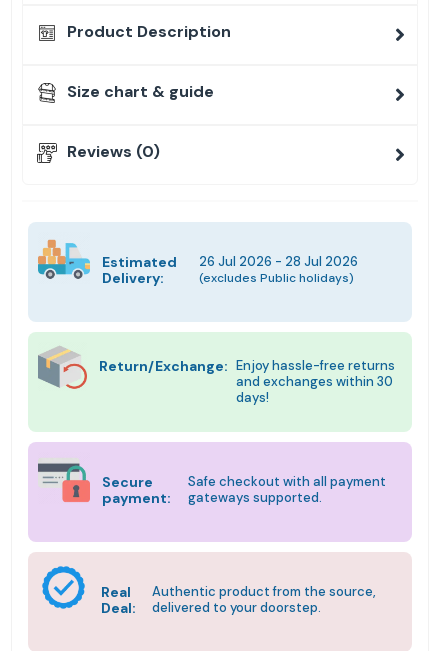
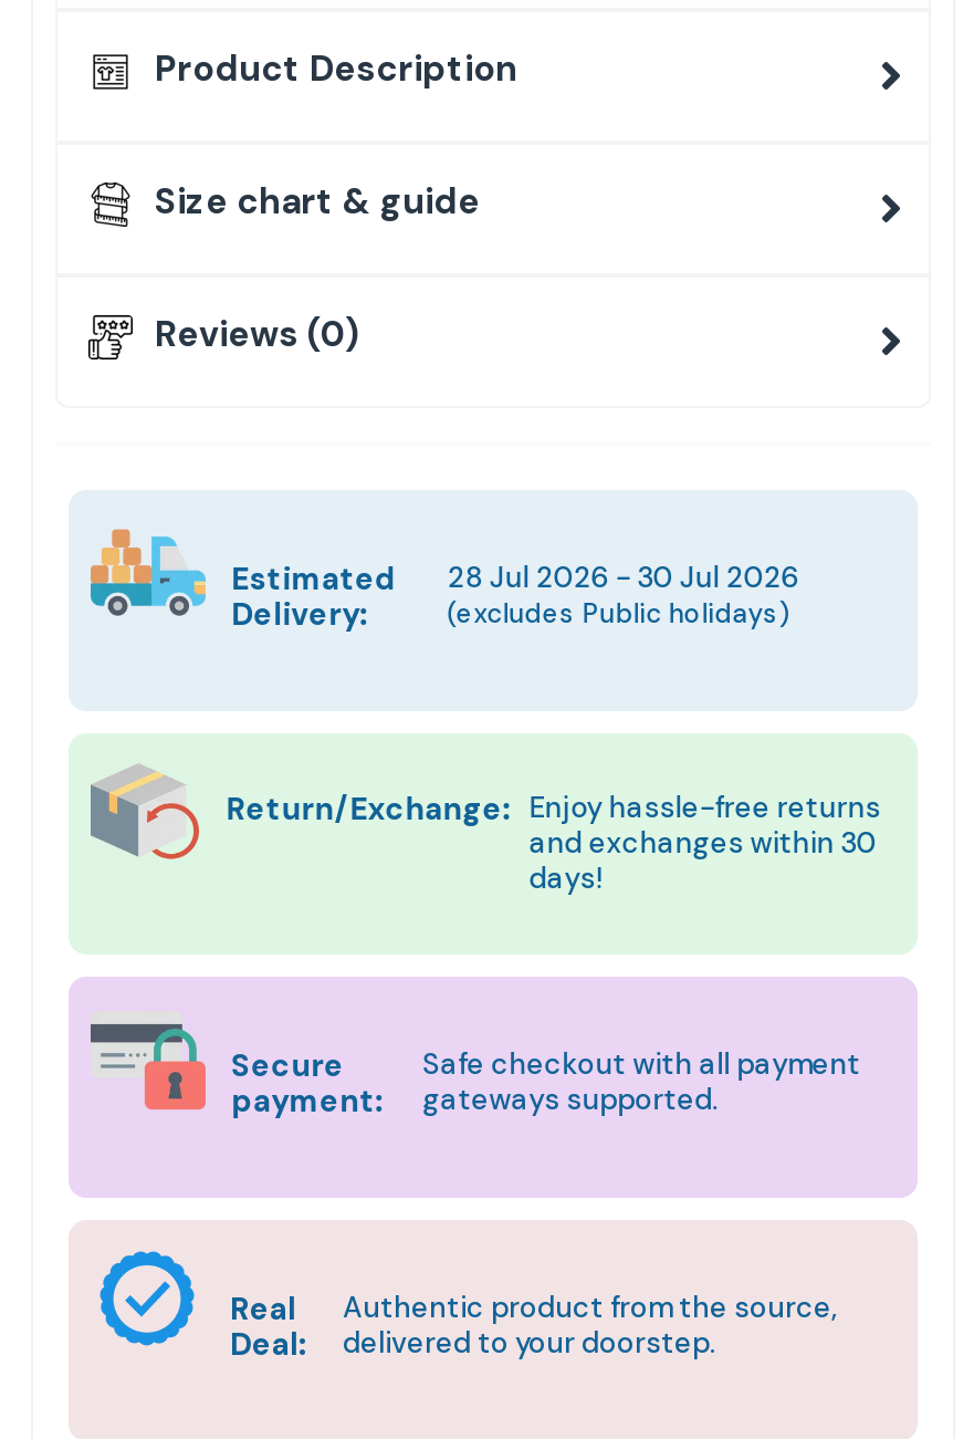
[102,252,358,270] Estimated 26 Jul 2026 - 28 Jul 2026 -> [232,557,799,597] Estimated 28 Jul 2026 - 30 Jul 2026

